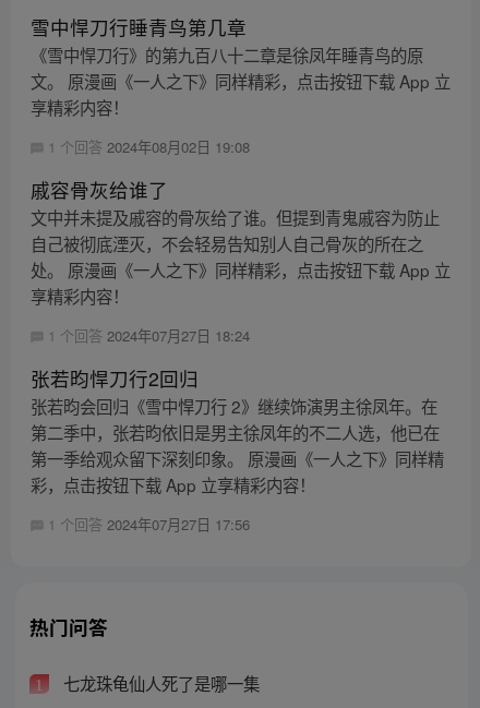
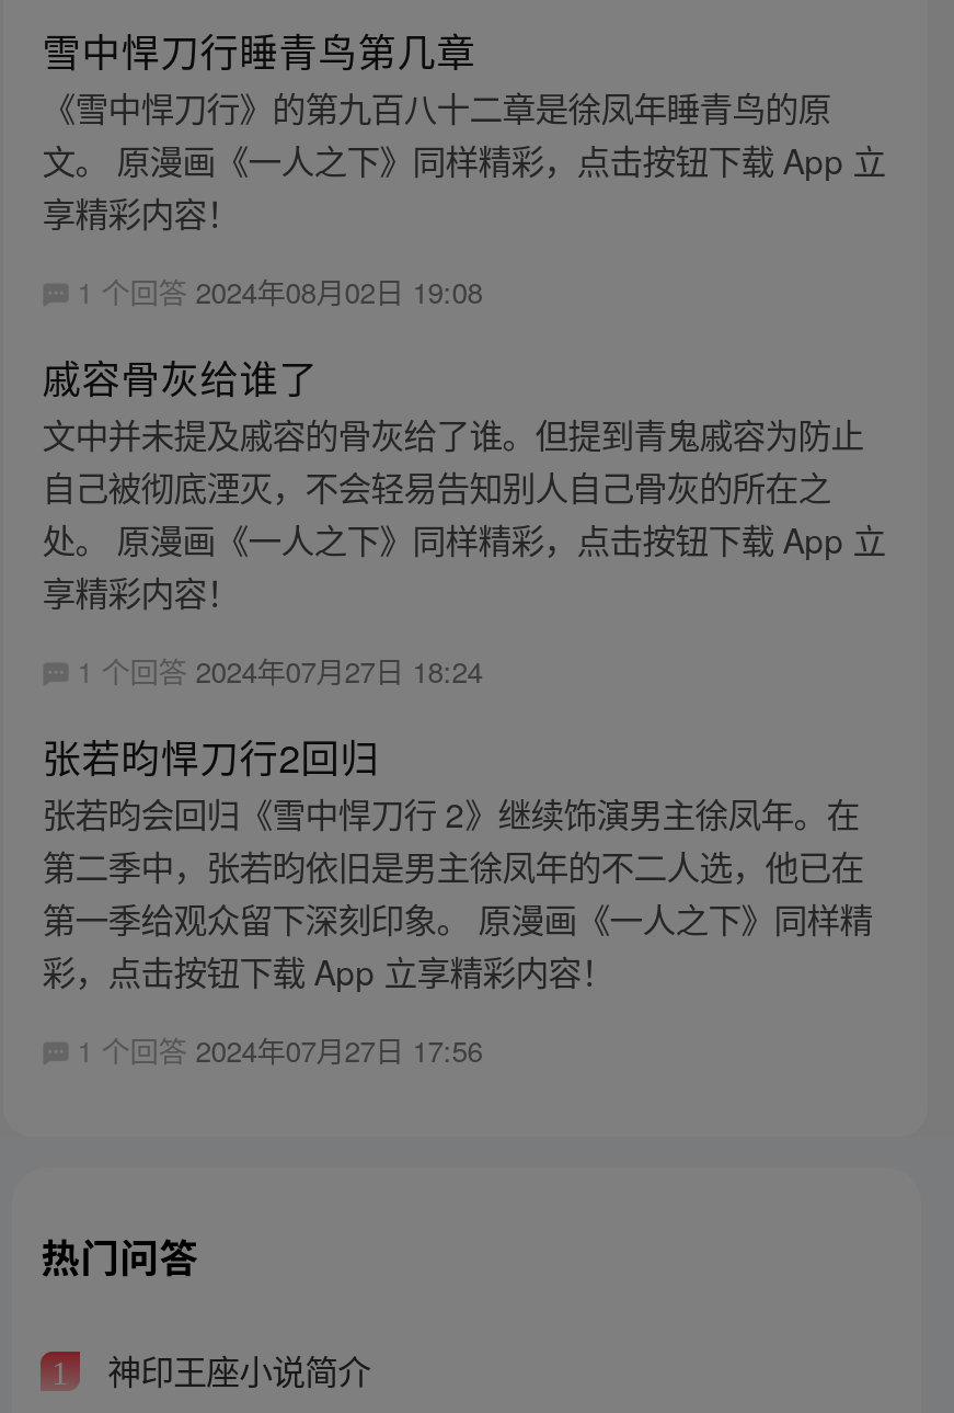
[58,671,259,695] 七龙珠龟仙人死了是哪一集 -> [99,1346,370,1394] 神印王座小说简介

